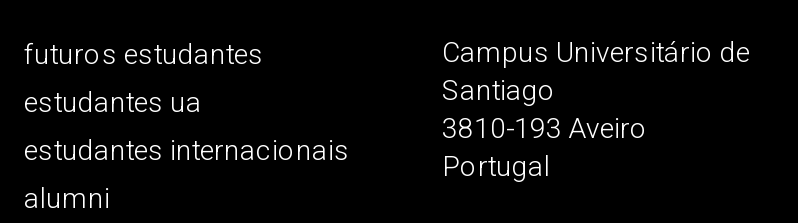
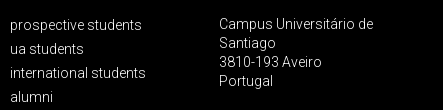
[24,38,264,70] futuros estudantes -> [10,17,142,33] prospective students
[24,86,202,118] estudantes ua -> [10,41,84,57] ua students
[24,134,350,166] estudantes internacionais -> [10,65,146,81] international students

